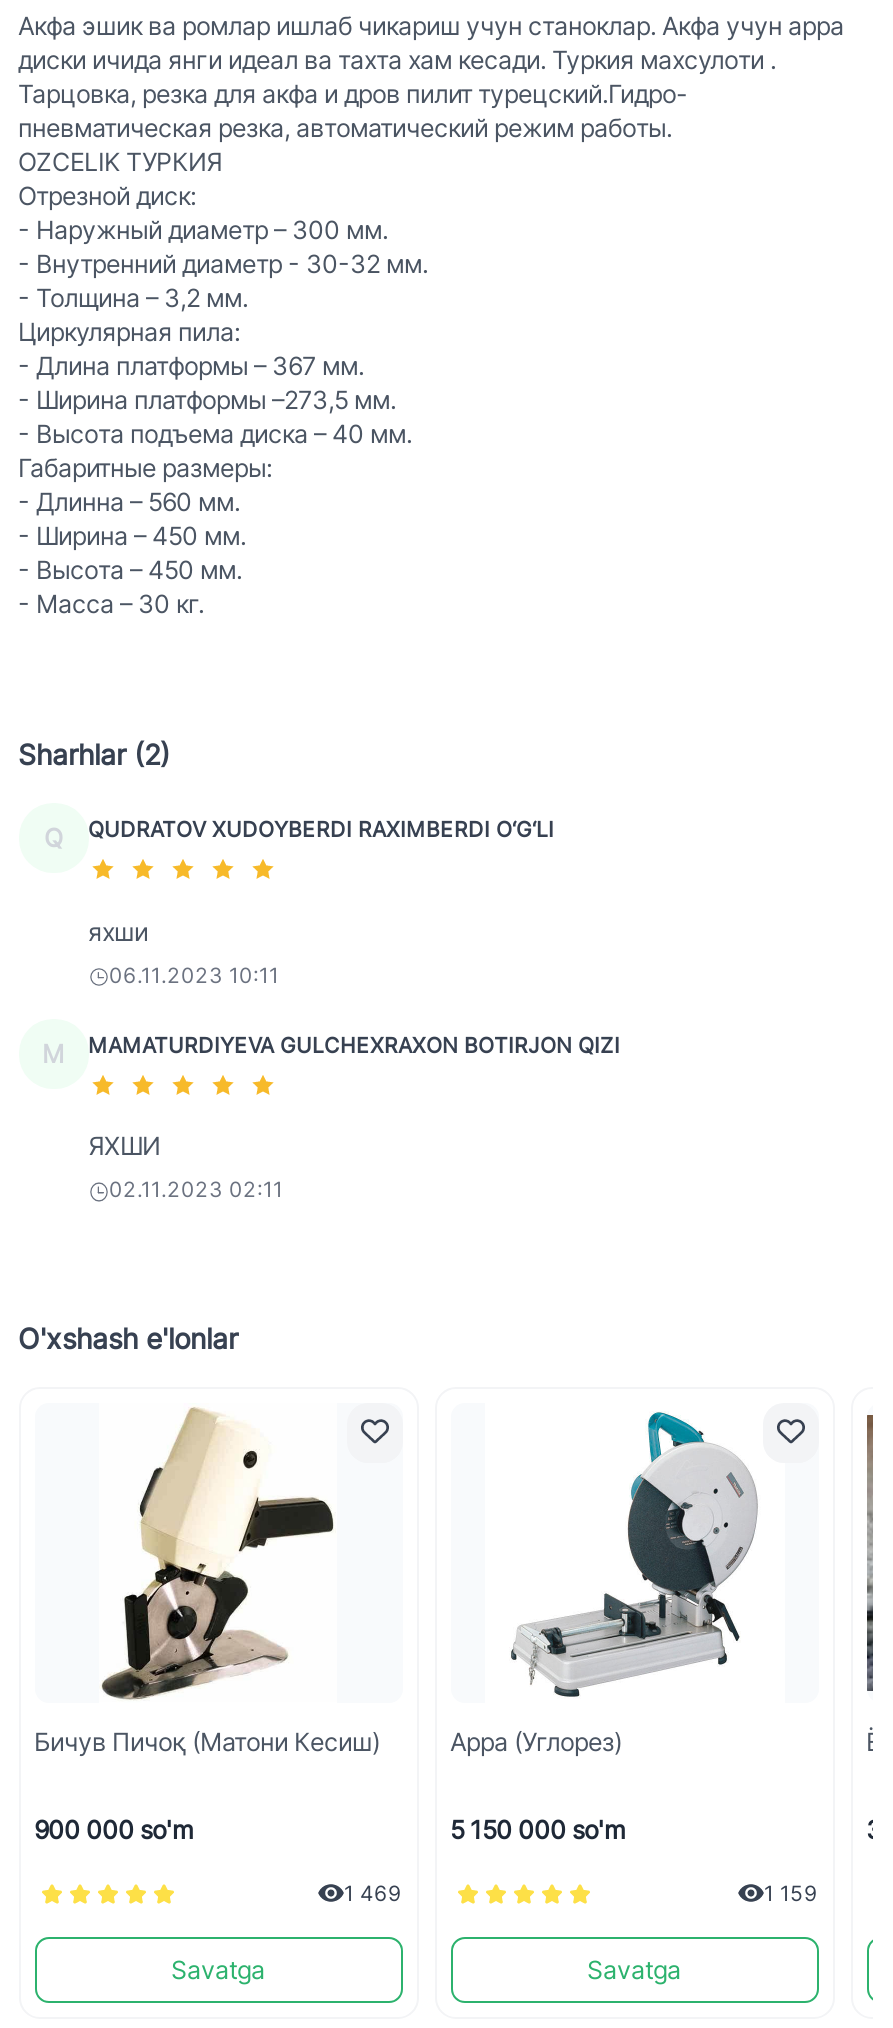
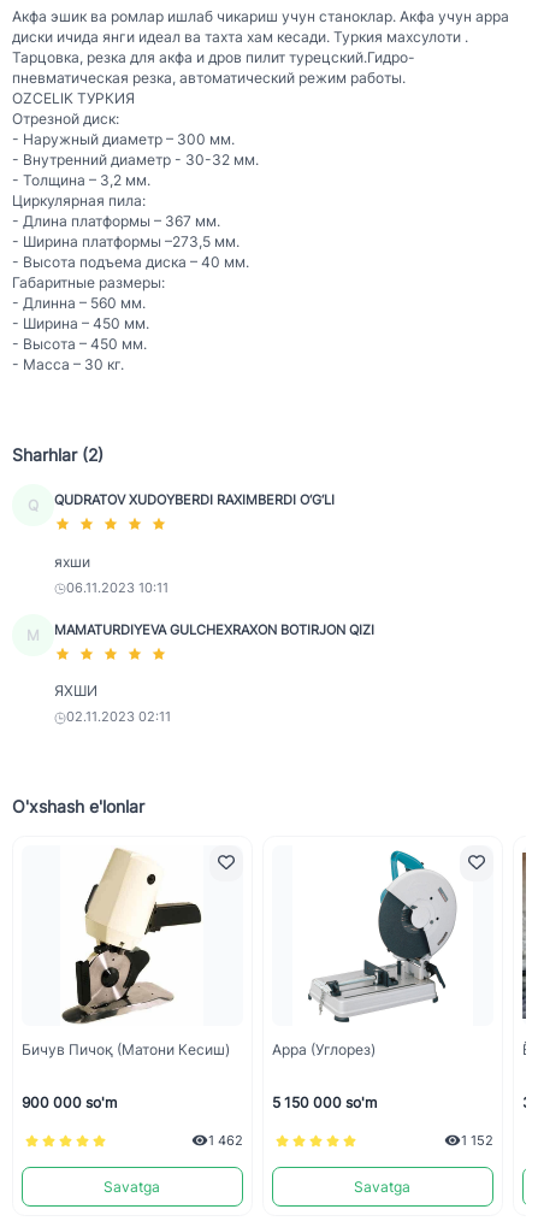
[344,1880,402,1906] 1 469 -> [208,1133,243,1148] 1 462
[764,1880,818,1906] 1 159 -> [460,1133,493,1148] 1 152

